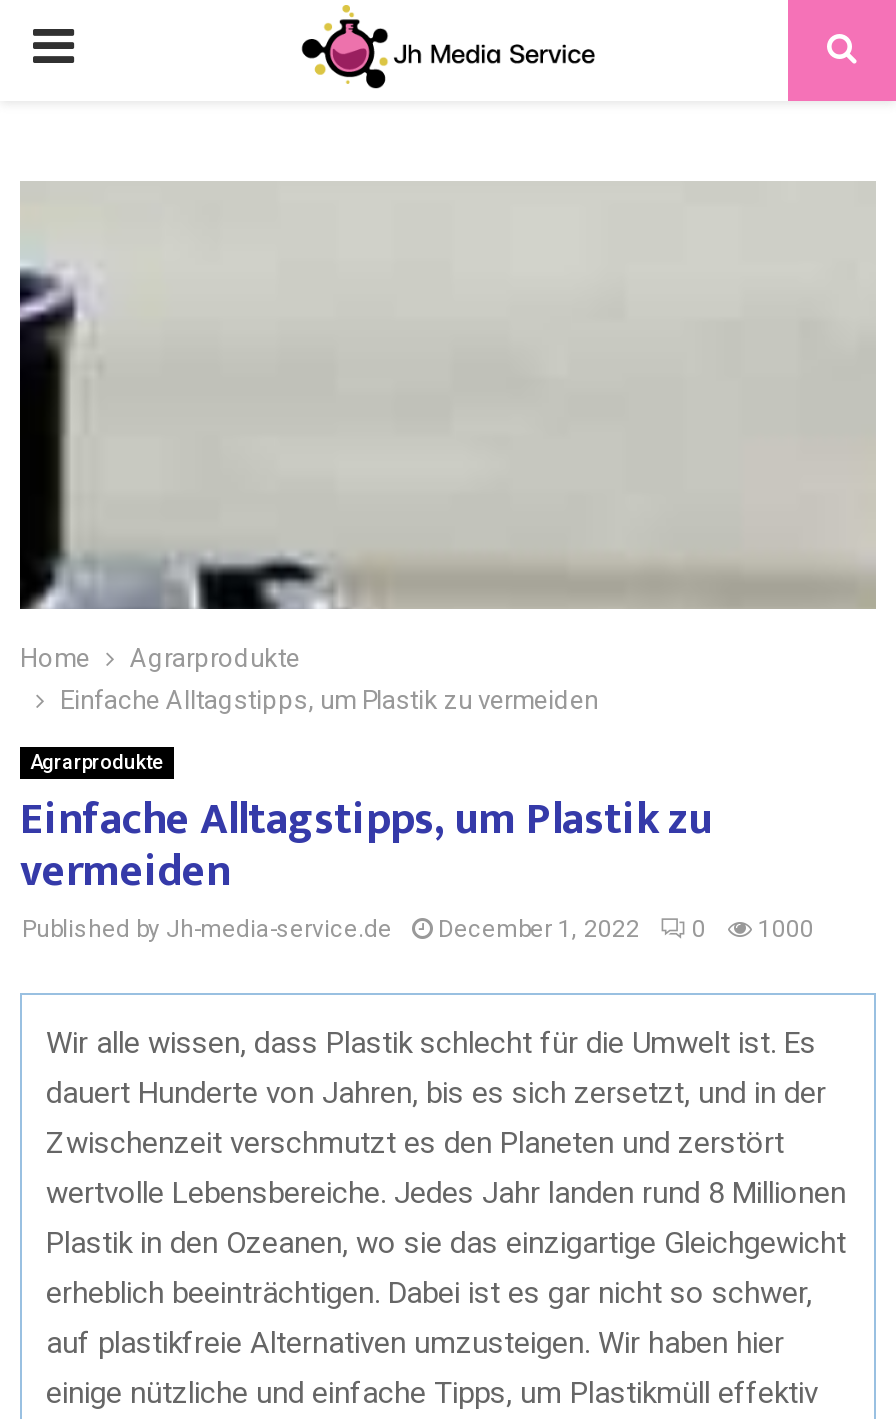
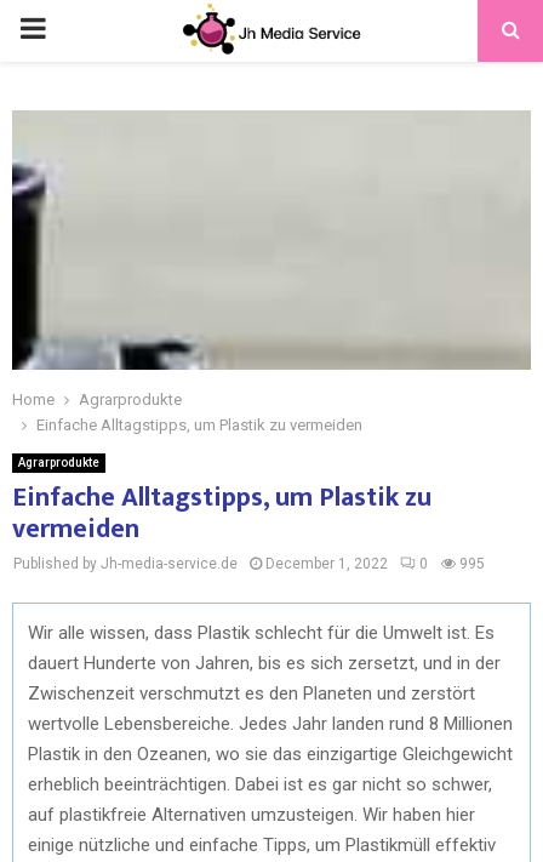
[22,915,814,943] Published by Jh-media-service.de December 1, 2022 0 1000 -> [13,555,485,572] Published by Jh-media-service.de December 1, 2022 0 995

